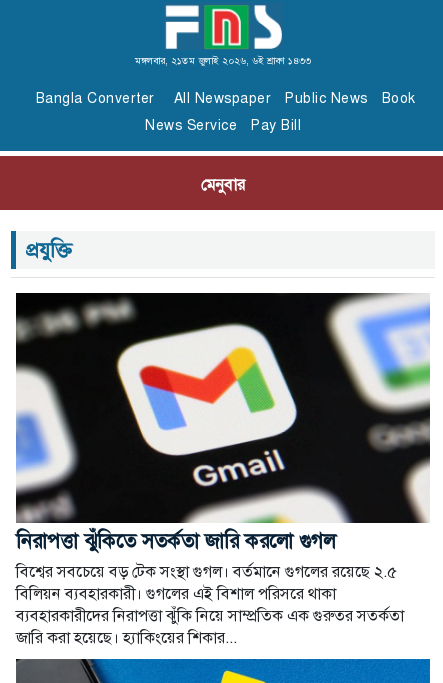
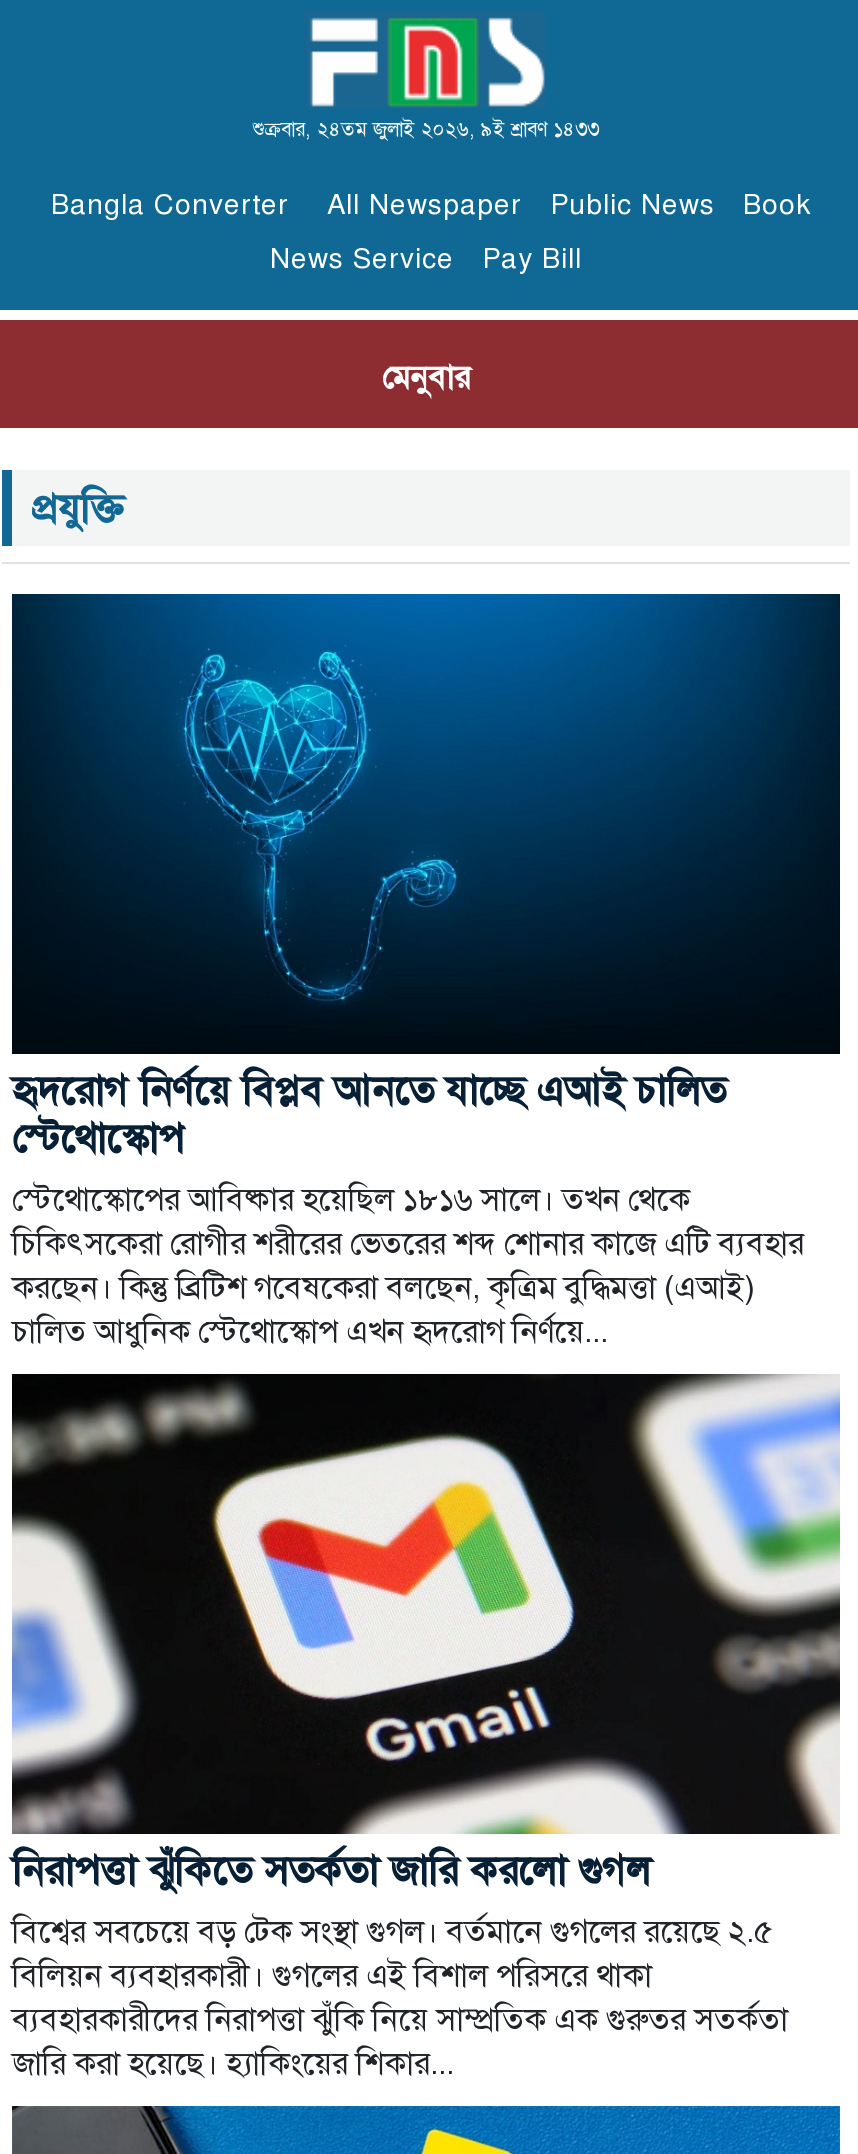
[135,54,311,67] মঙ্গলবার, ২১তম জুলাই ২০২৬, ৬ই শ্রাবণ ১৪৩৩ -> [253,117,599,143] শুক্রবার, ২৪তম জুলাই ২০২৬, ৯ই শ্রাবণ ১৪৩৩
none -> [10,592,842,1353] [image] | হৃদরোগ নির্ণয়ে বিপ্লব আনতে যাচ্ছে এআই চালিত | স্টেথোস্কোপ | স্টেথোস্কোপের আবিষ্কার হয়েছিল ১৮১৬ সালে। তখন থেকে | চিকিৎসকেরা রোগীর শরীরের ভেতরের শব্দ শোনার কাজে এটি ব্যবহার | করছেন। কিন্তু ব্রিটিশ গবেষকেরা বলছেন, কৃত্রিম বুদ্ধিমত্তা (এআই) | চালিত আধুনিক স্টেথোস্কোপ এখন হৃদরোগ নির্ণয়ে...

